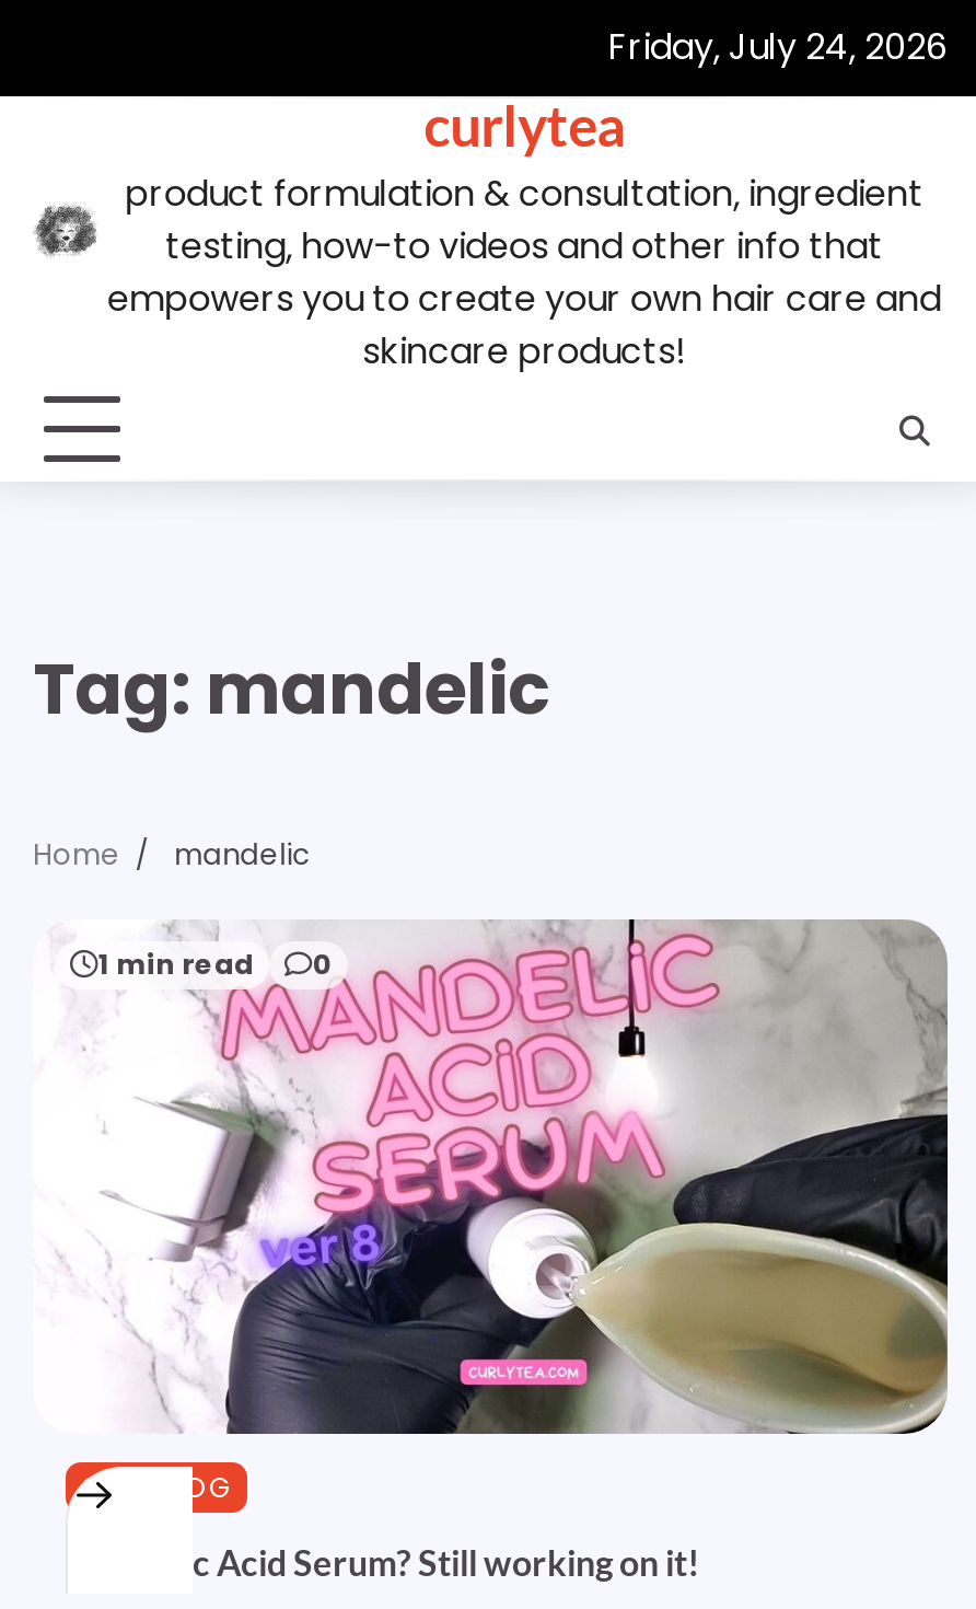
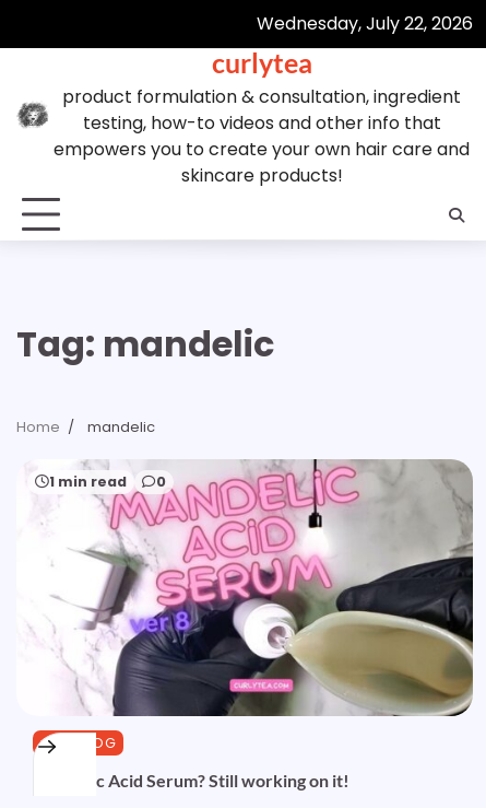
[608,22,948,72] Friday, July 24, 2026 -> [257,11,473,36] Wednesday, July 22, 2026

